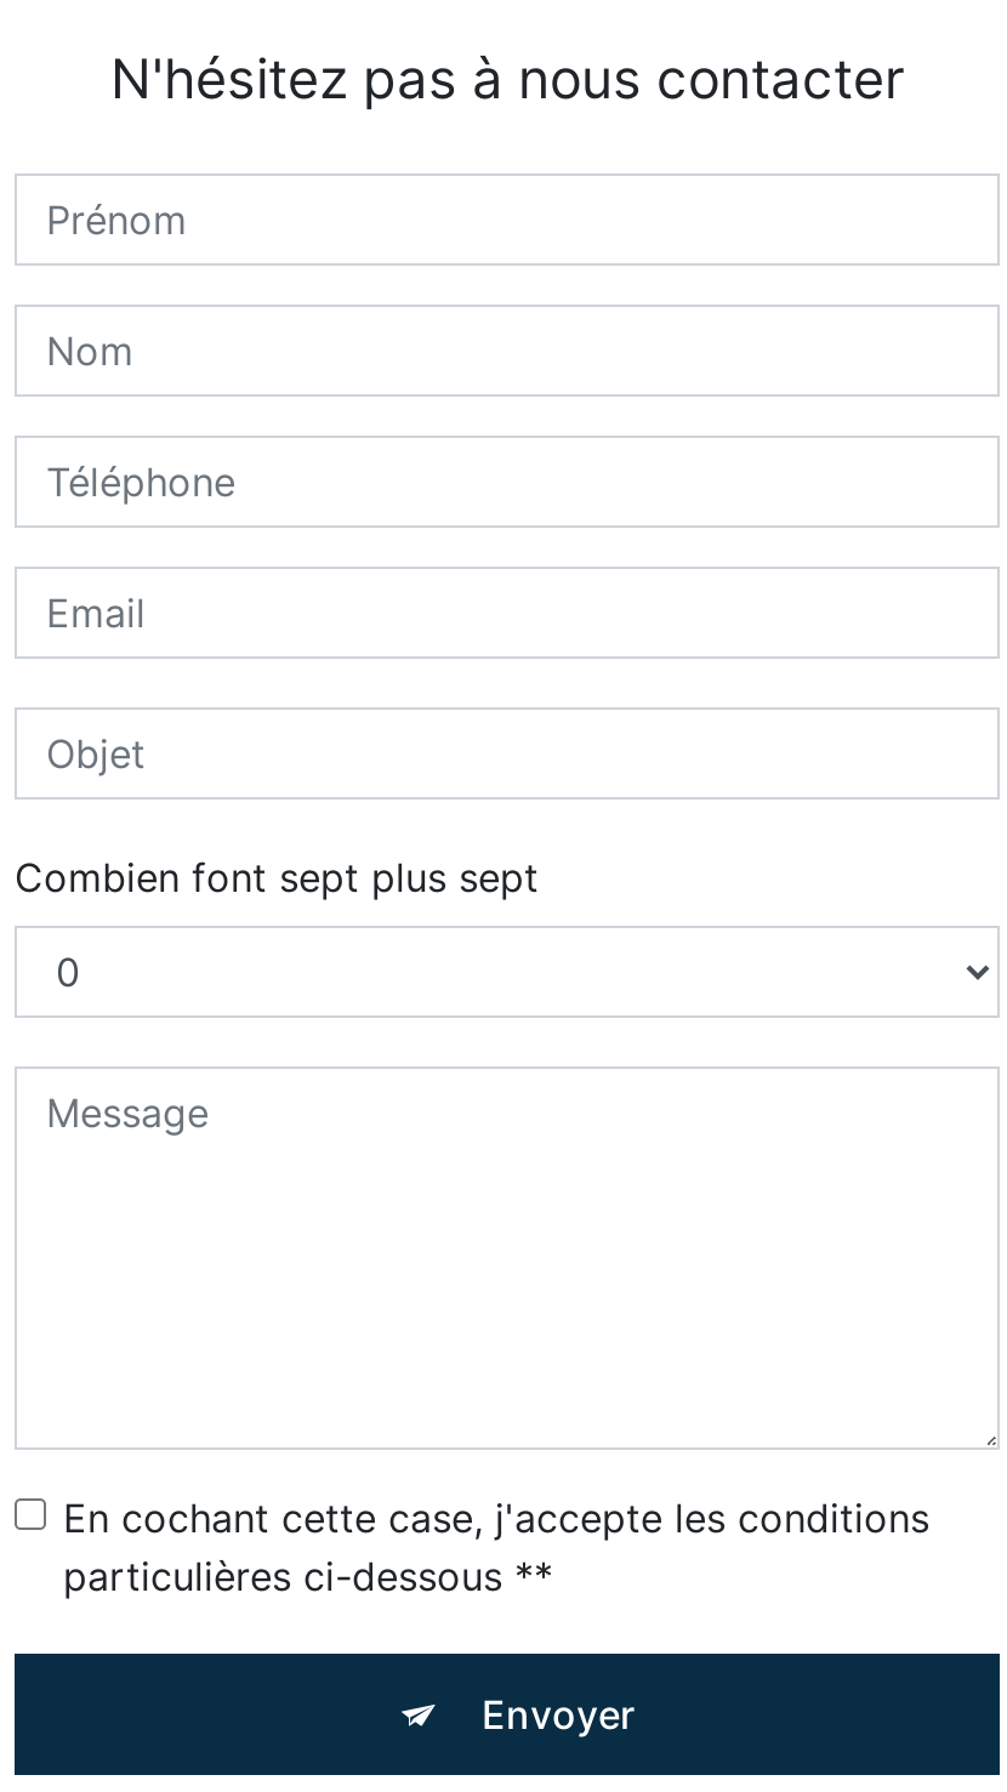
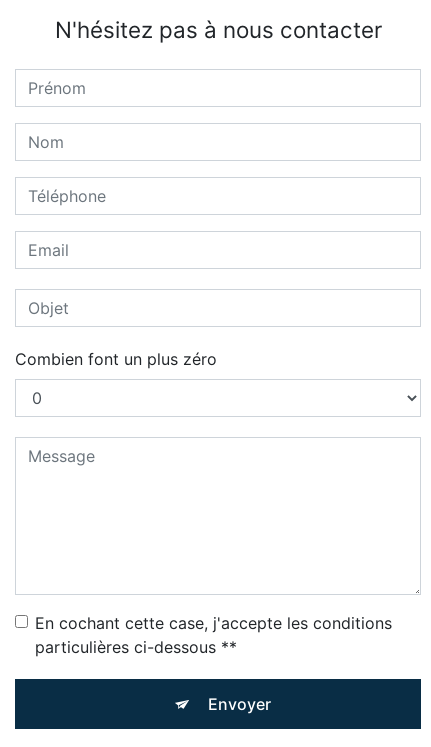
[15,852,539,900] Combien font sept plus sept -> [15,349,217,369] Combien font un plus zéro

